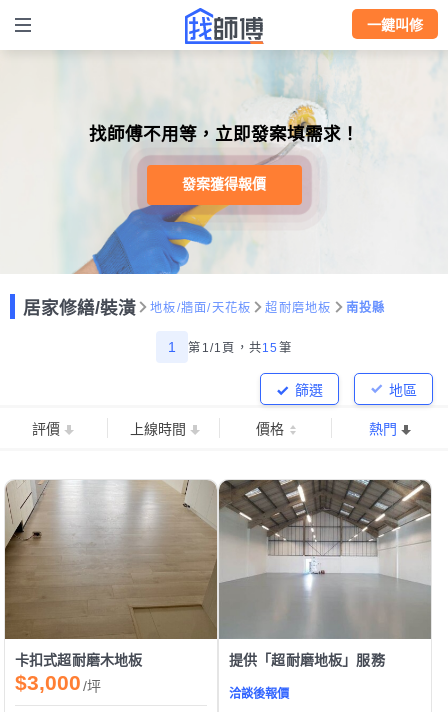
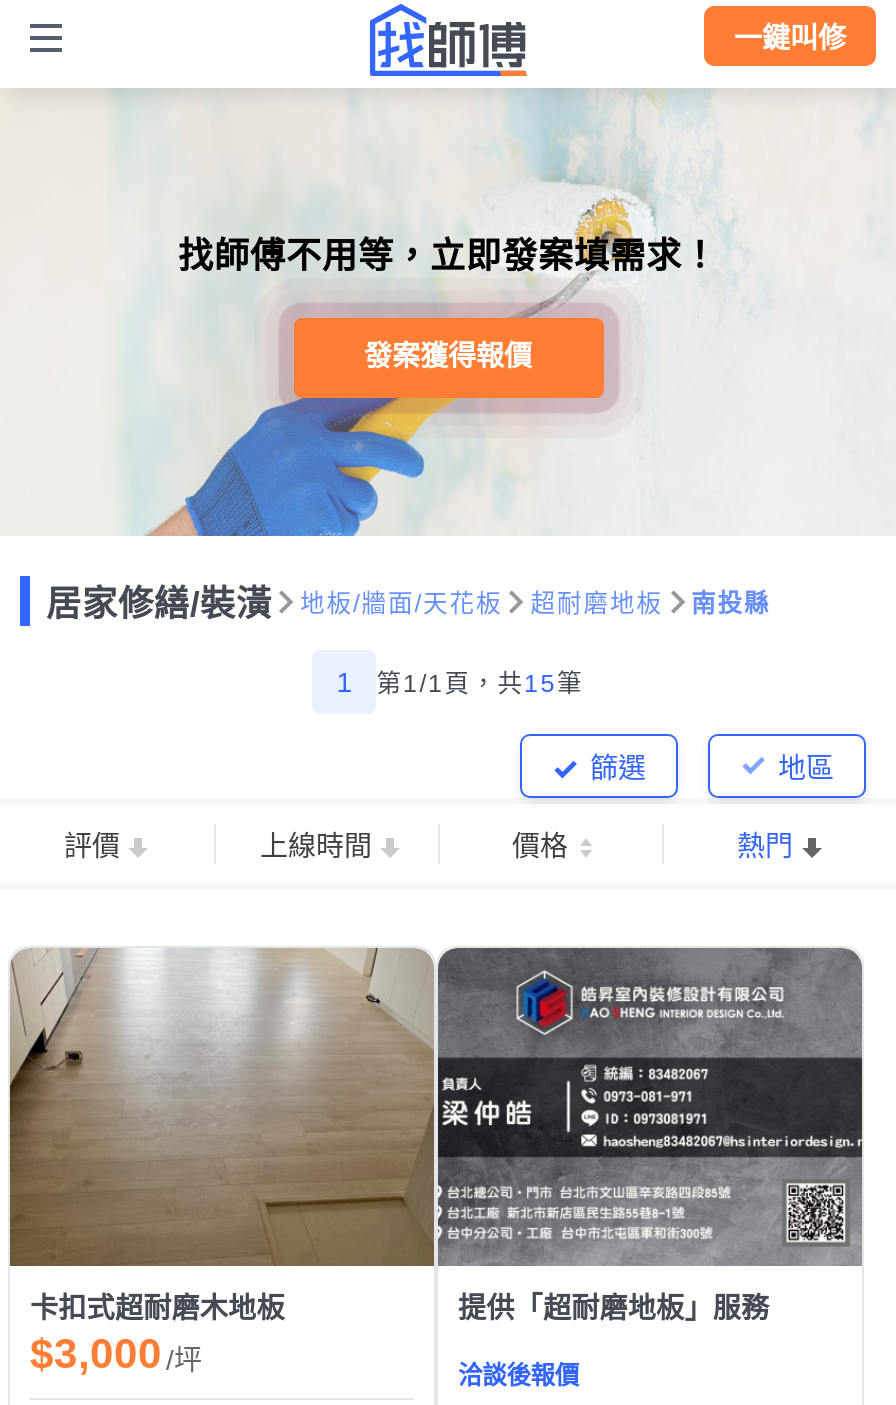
[218,479,431,638] [image] -> [436,948,864,1266] [image]

